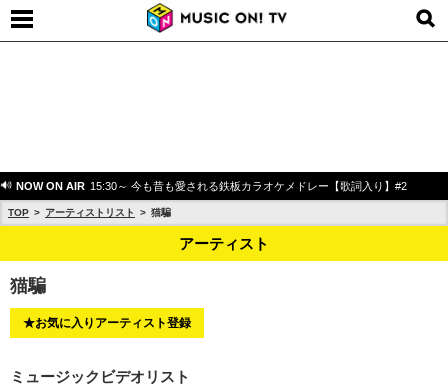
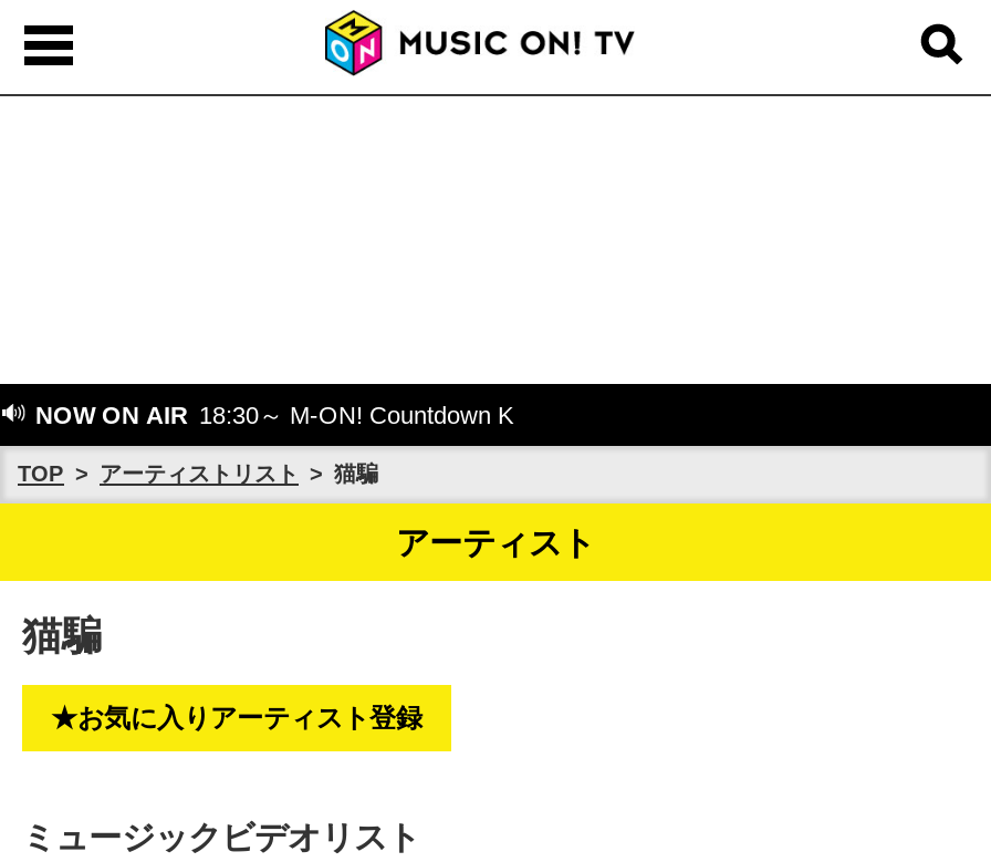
[13,180,407,192] NOW ON AIR 15:30～ 今も昔も愛される鉄板カラオケメドレー【歌詞入り】#2 -> [29,402,513,428] NOW ON AIR 18:30～ M-ON! Countdown K

